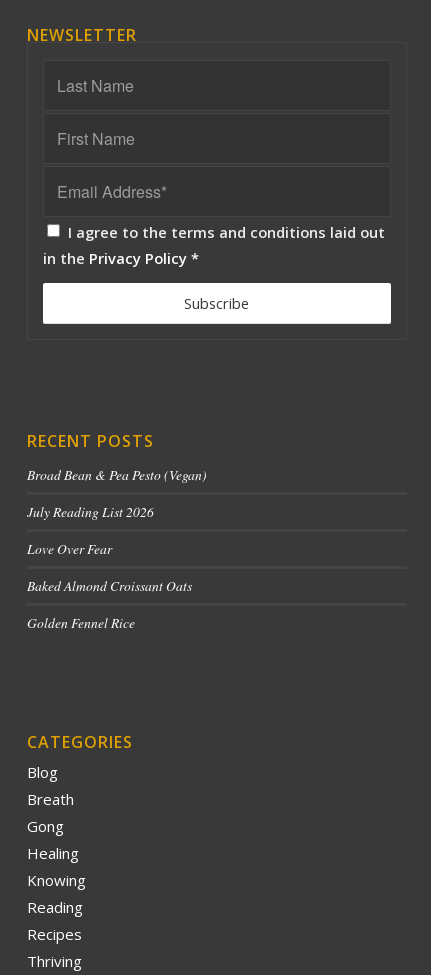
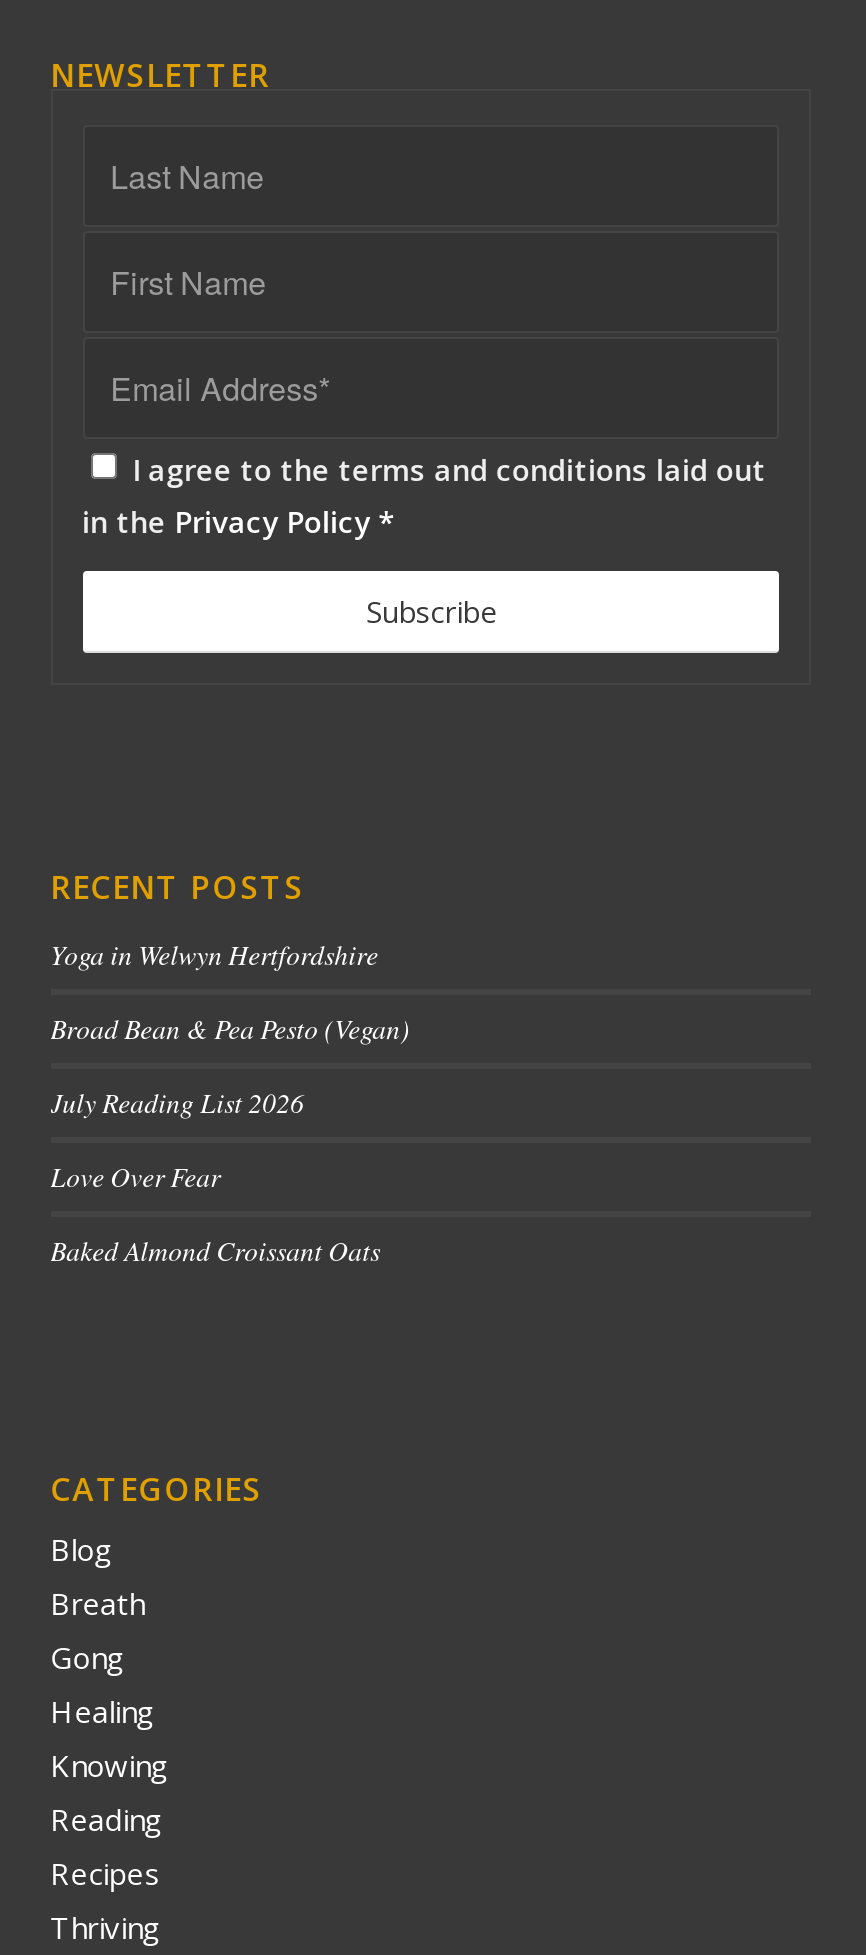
none -> [50,935,378,973] Yoga in Welwyn Hertfordshire
moved [27,465,207,595] -> [50,1009,410,1269]: Broad Bean & Pea Pesto (Vegan) | July Reading List 2026 | Love Over Fear | Baked Almond Croissant Oats
[27,613,135,632] Golden Fennel Rice -> none

